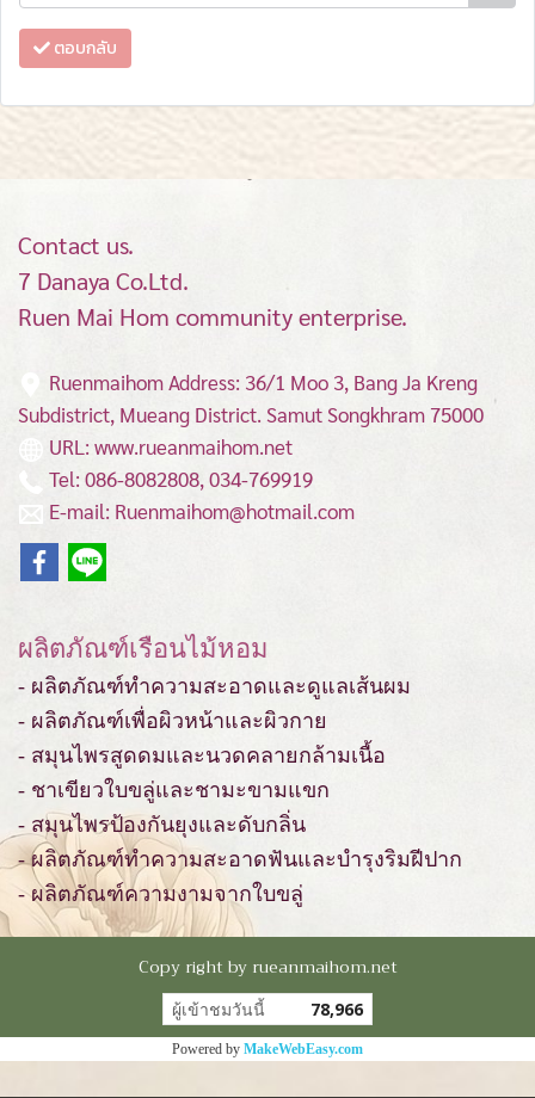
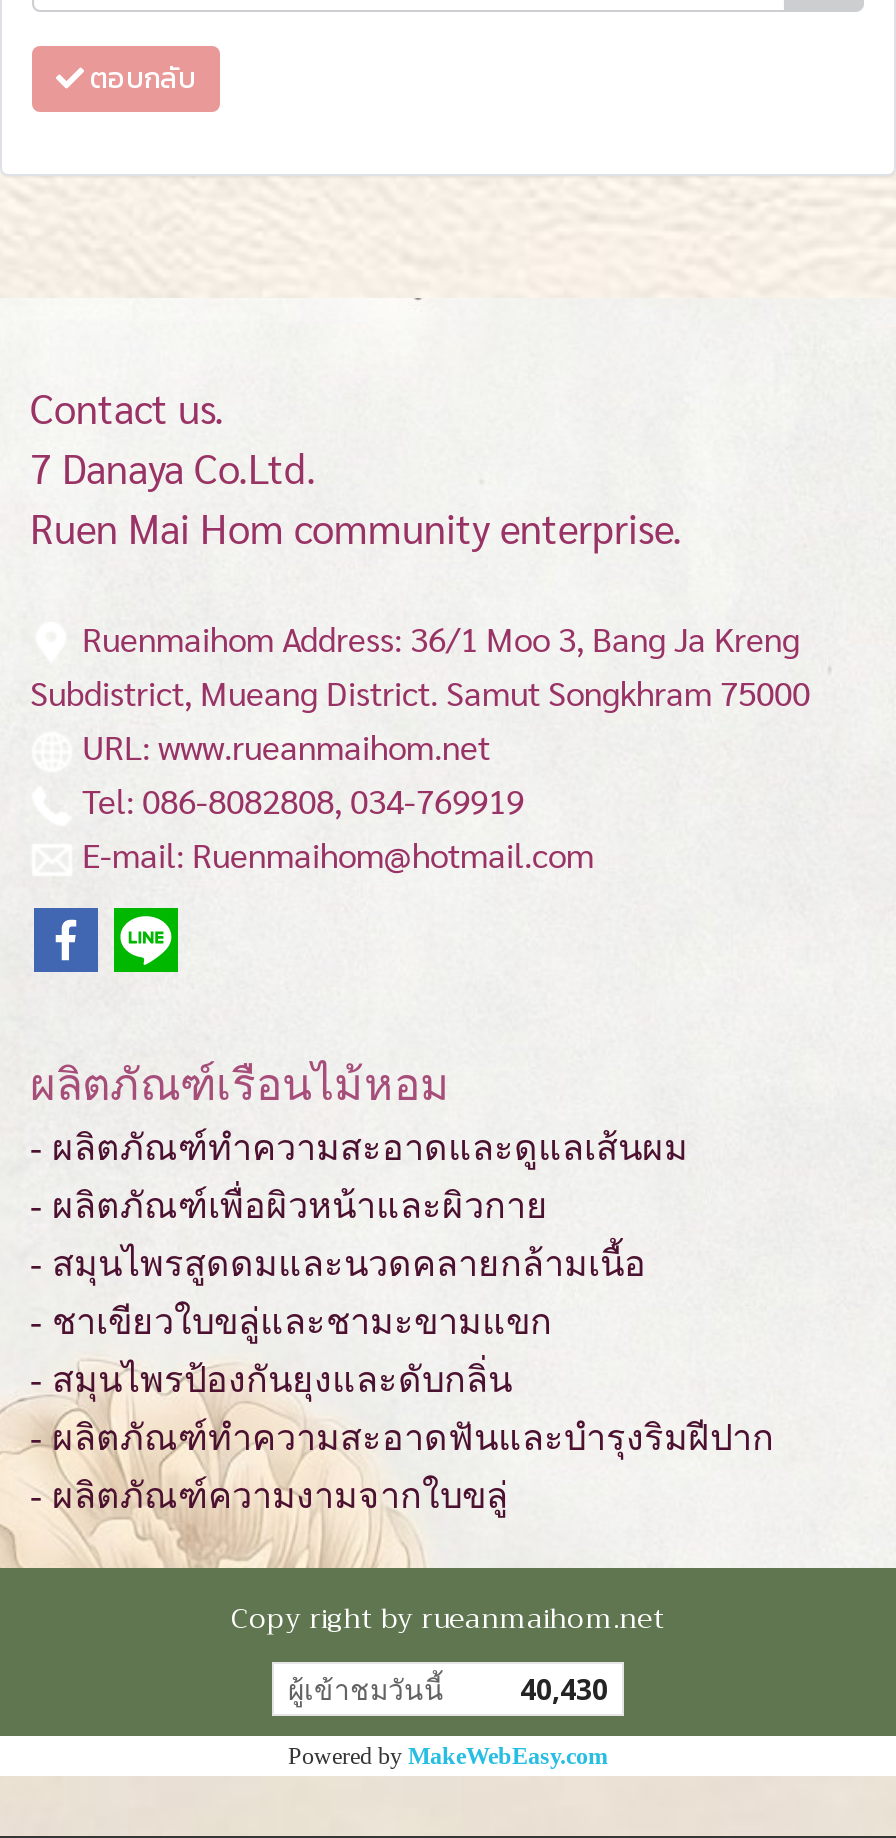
[172,997,363,1020] ผู้เข้าชมวันนี้ 78,966 -> [288,1669,608,1707] ผู้เข้าชมวันนี้ 40,430

